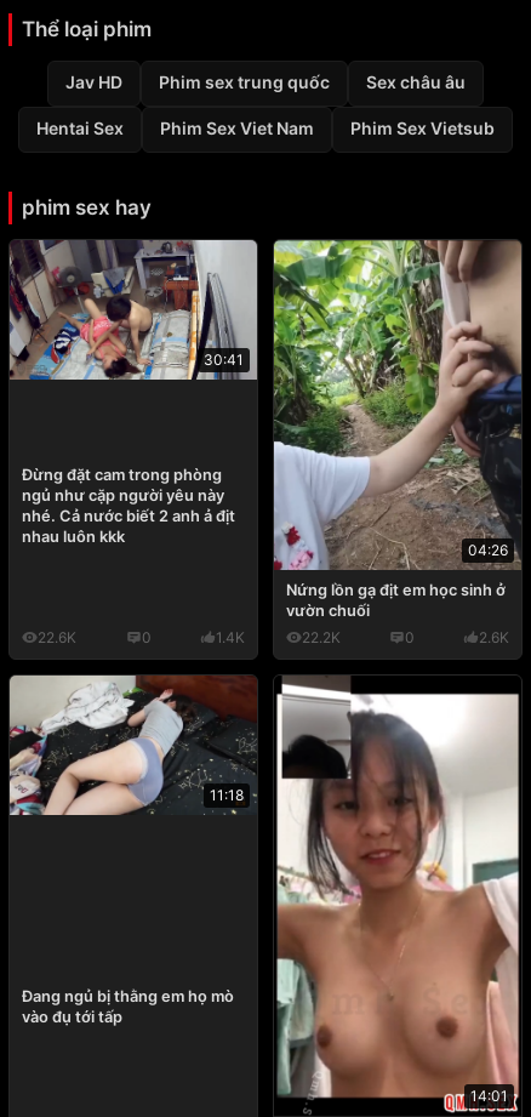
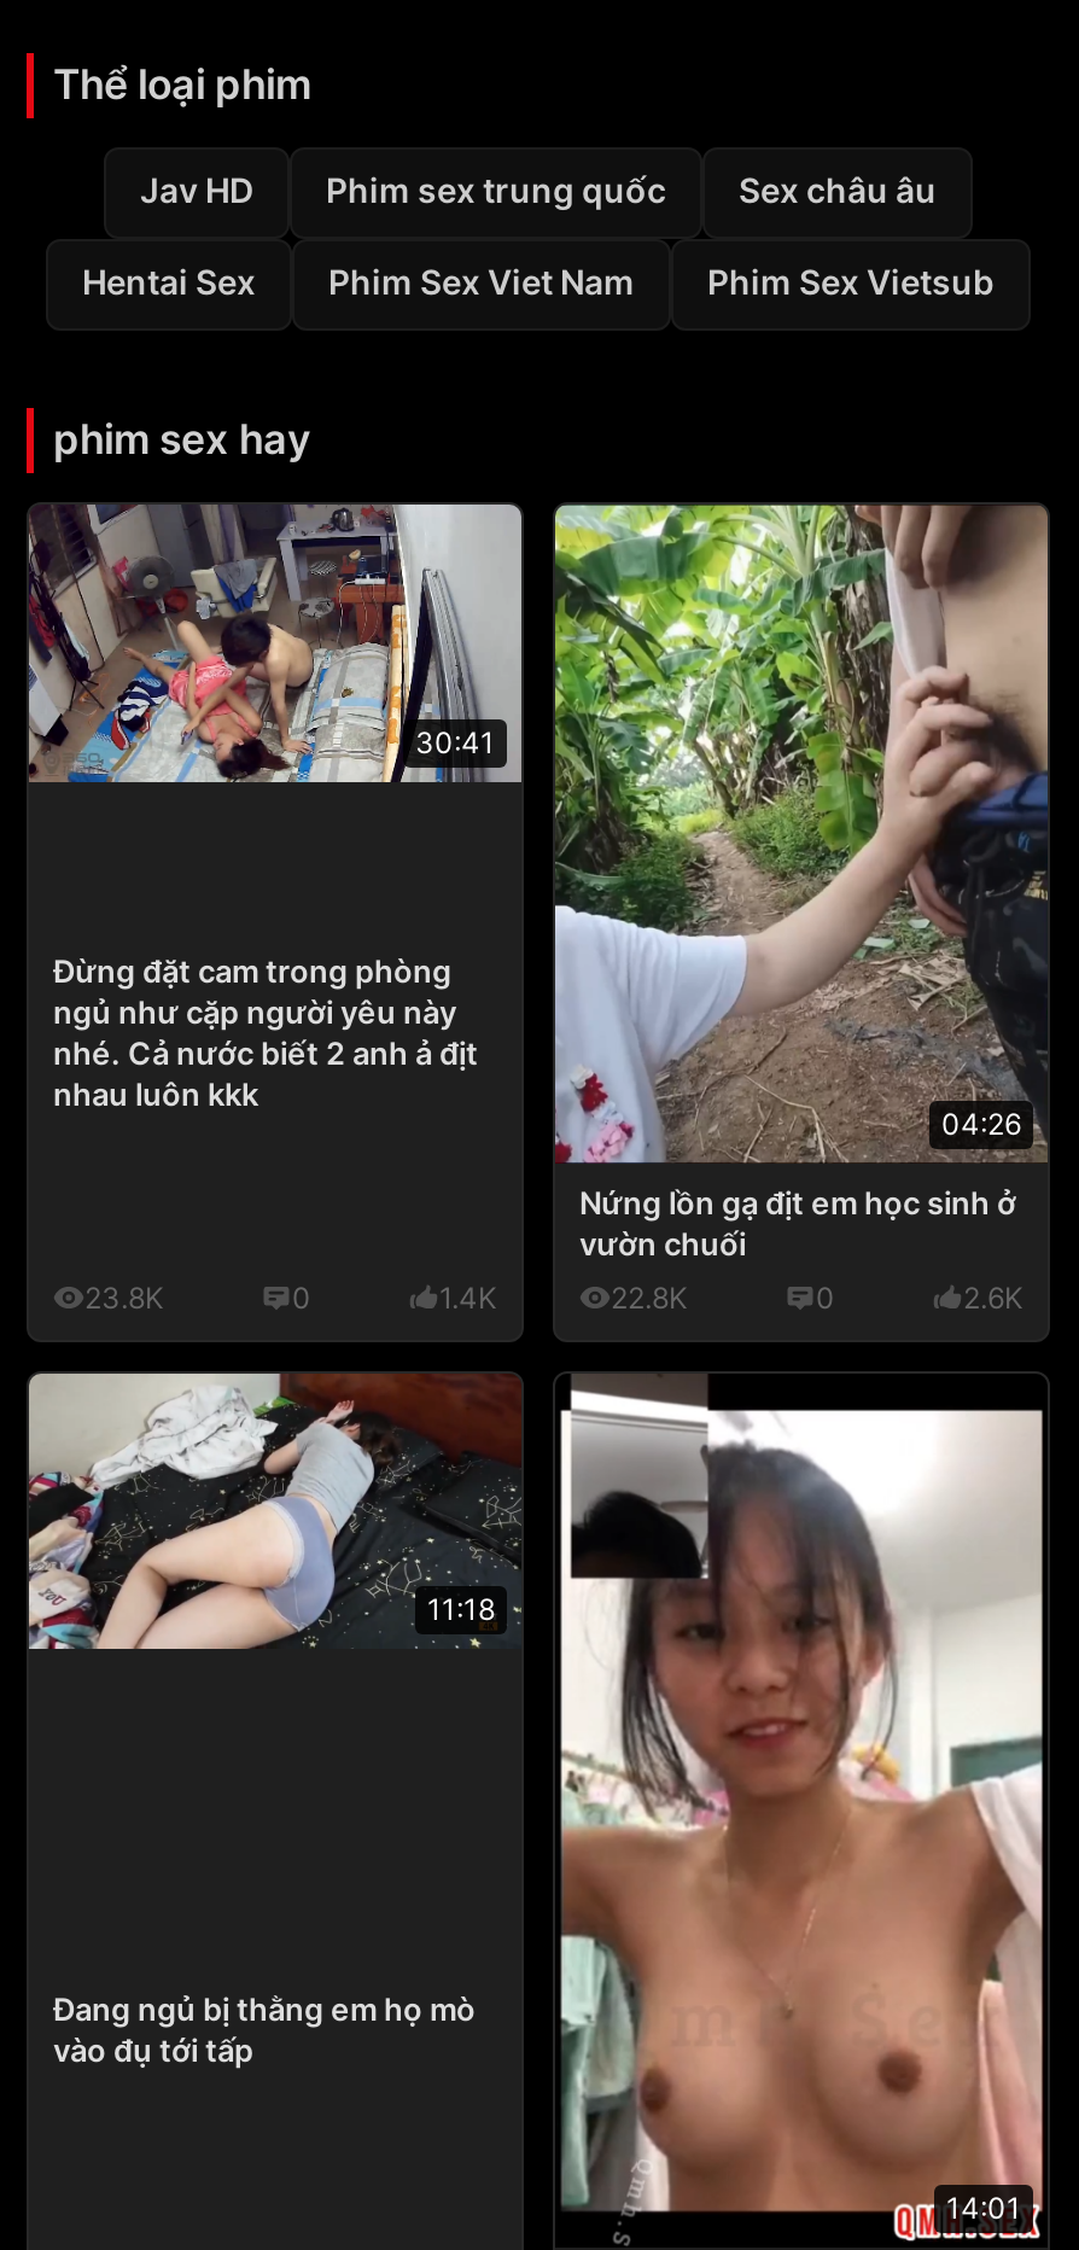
[38,629,76,647] 22.6K -> [84,1278,164,1315] 23.8K
[302,629,341,647] 22.2K -> [611,1278,688,1315] 22.8K

